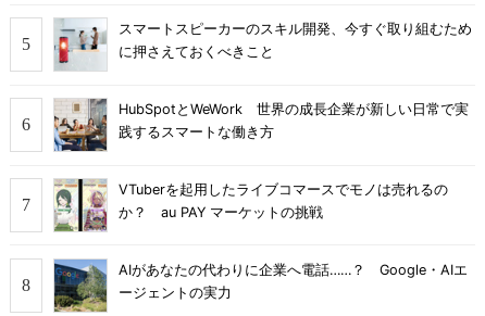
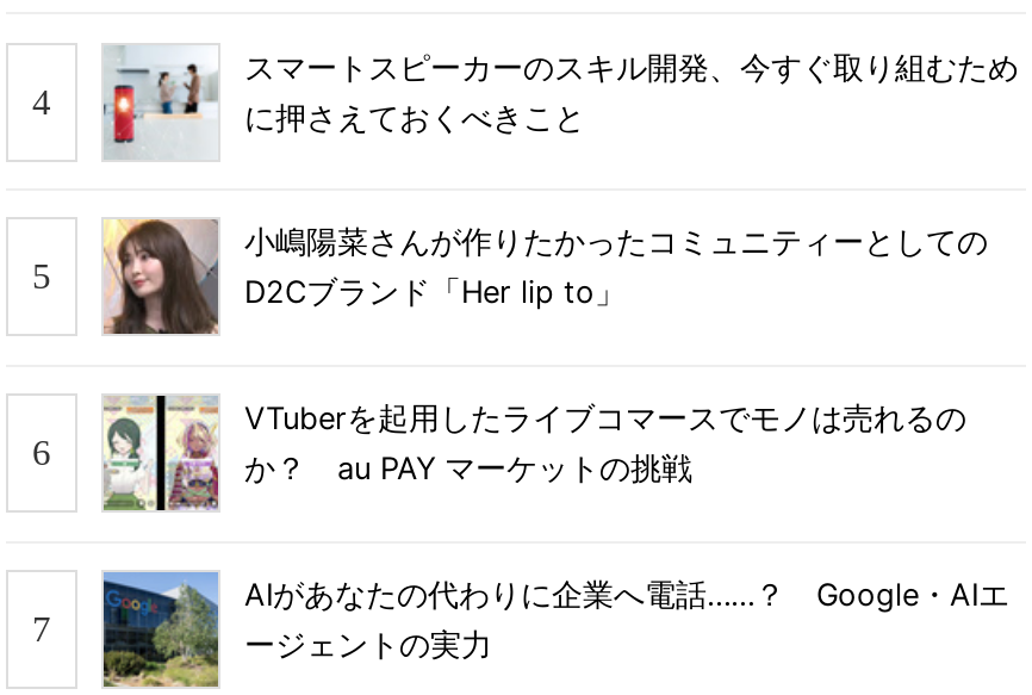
[53,99,469,152] [image] | HubSpotとWeWork 世界の成長企業が新しい日常で実 | 践するスマートな働き方 -> [104,217,988,336] [image] | 小嶋陽菜さんが作りたかったコミュニティーとしての | D2Cブランド「Her lip to」

